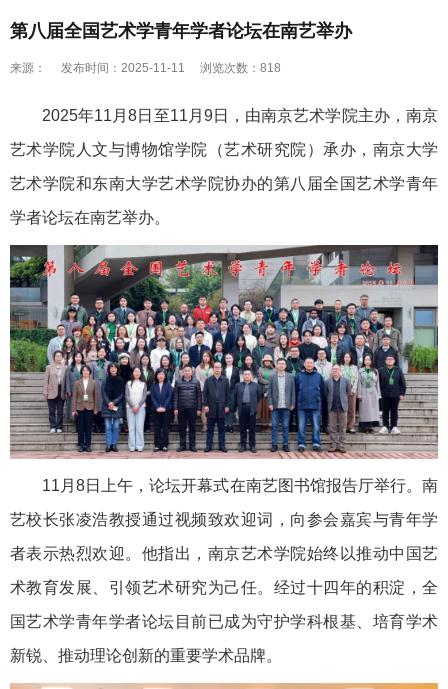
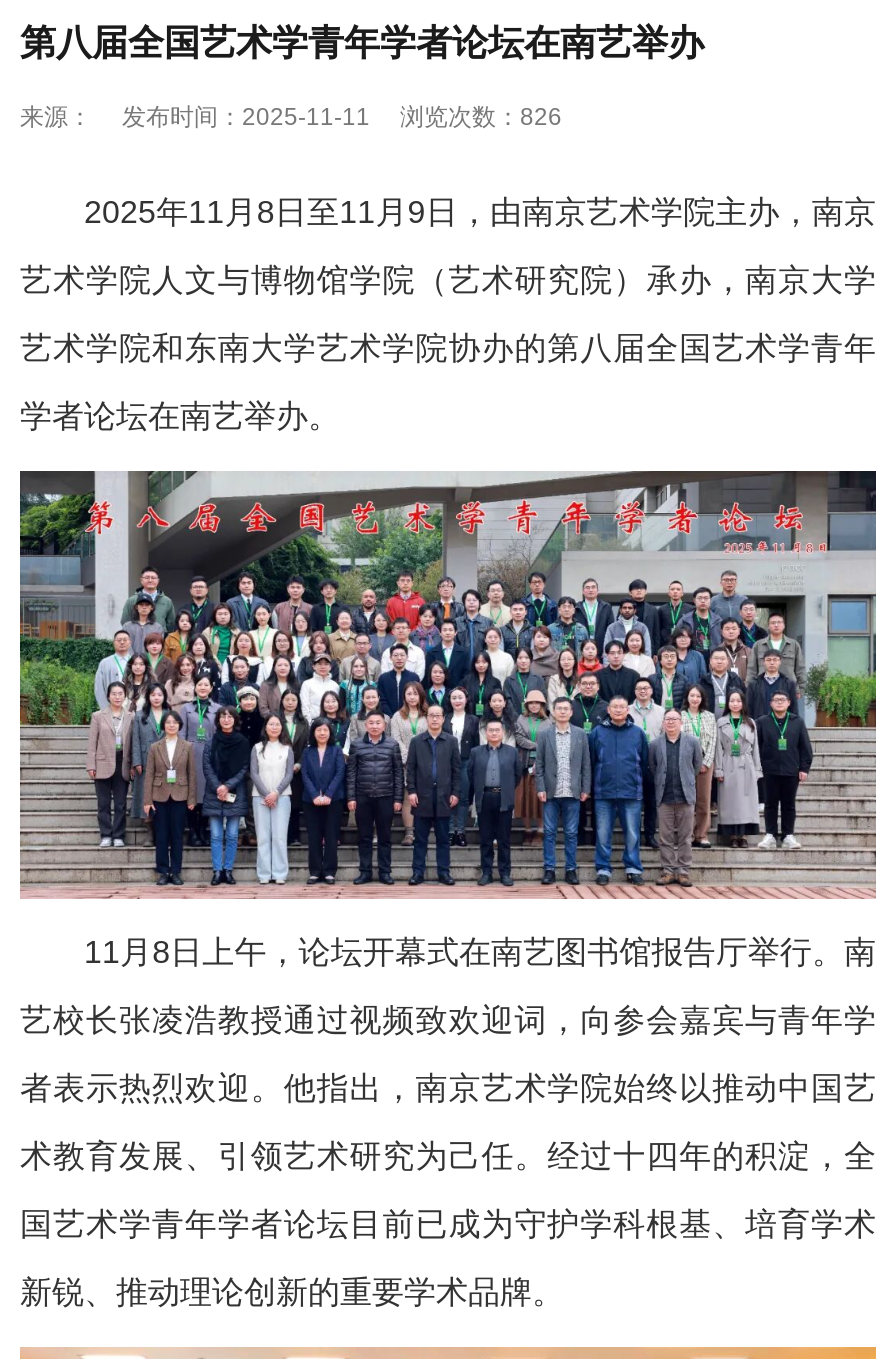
[10,61,281,75] 来源： 发布时间：2025-11-11 浏览次数：818 -> [20,102,562,130] 来源： 发布时间：2025-11-11 浏览次数：826

